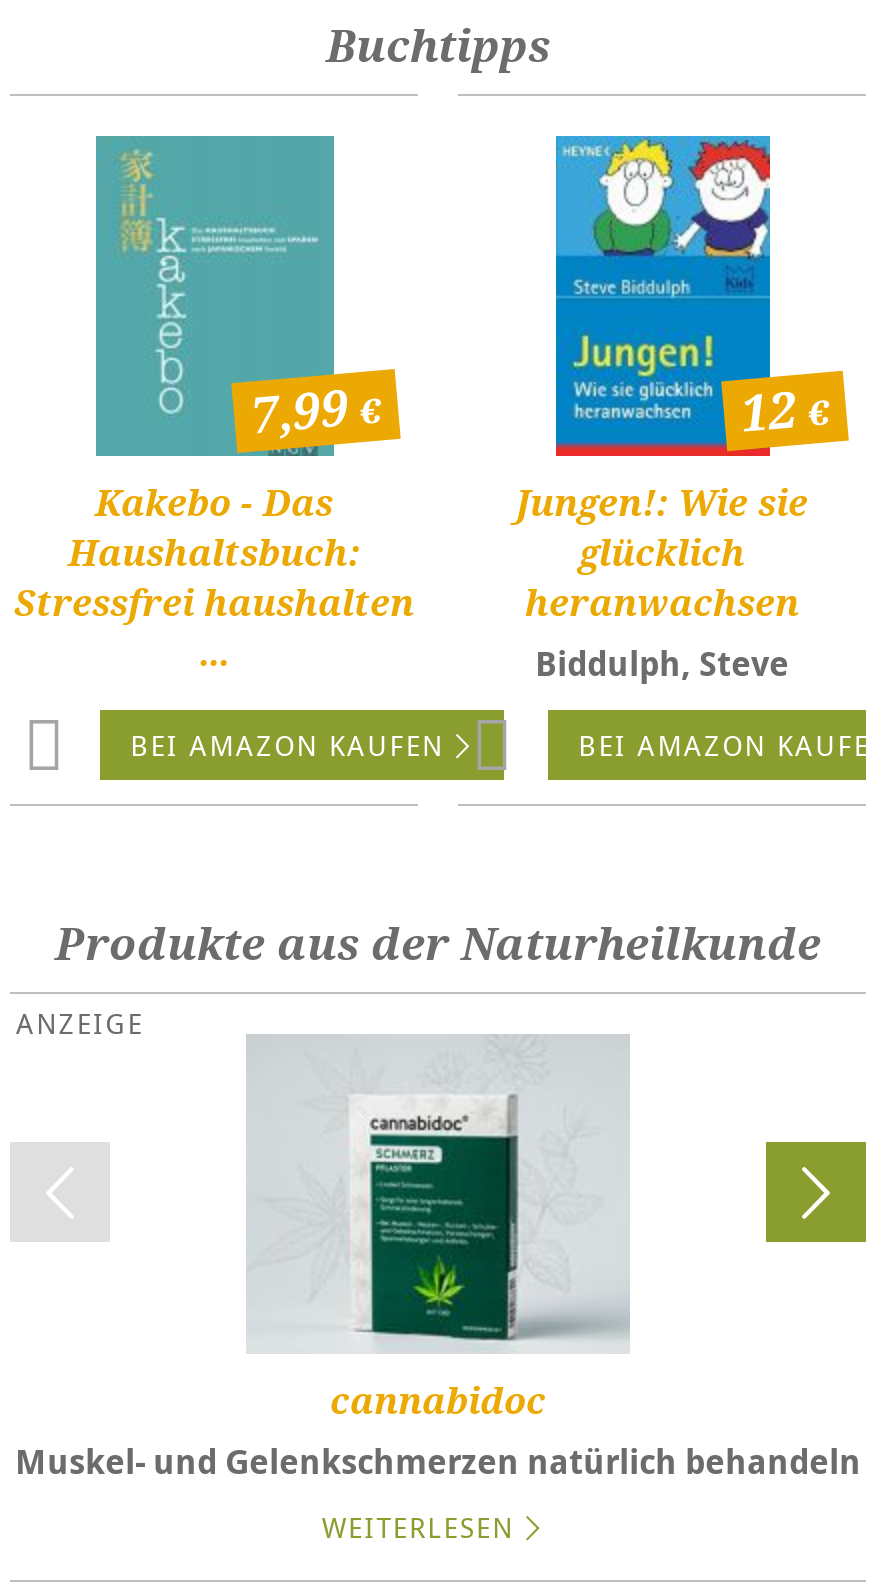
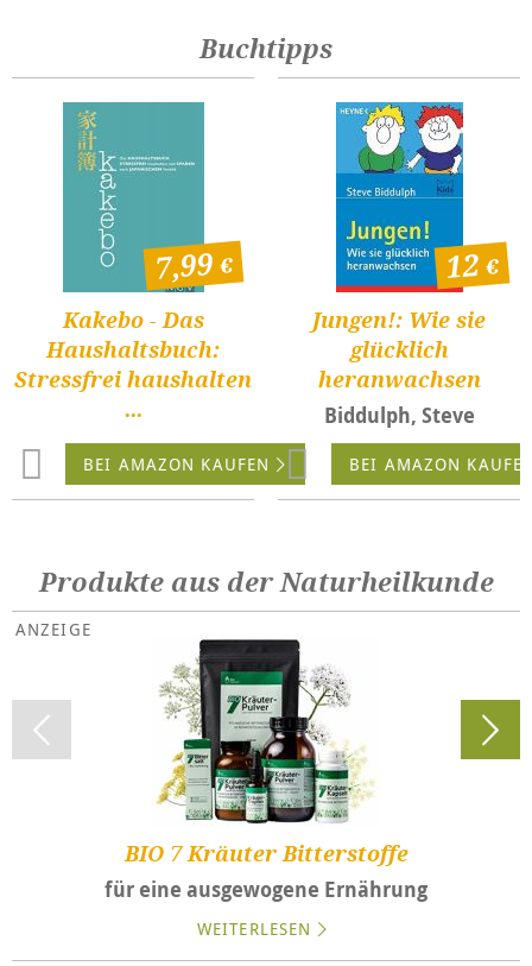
[15,1034,861,1484] [image] | cannabidoc | Muskel- und Gelenkschmerzen natürlich behandeln -> [104,637,427,903] [image] | BIO 7 Kräuter Bitterstoffe | für eine ausgewogene Ernährung

